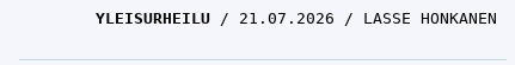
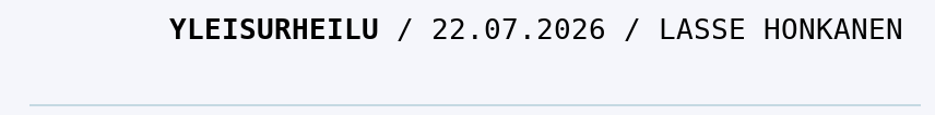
[96,9,497,27] YLEISURHEILU 21.07.2026 LASSE HONKANEN -> [169,13,903,46] YLEISURHEILU 22.07.2026 LASSE HONKANEN

